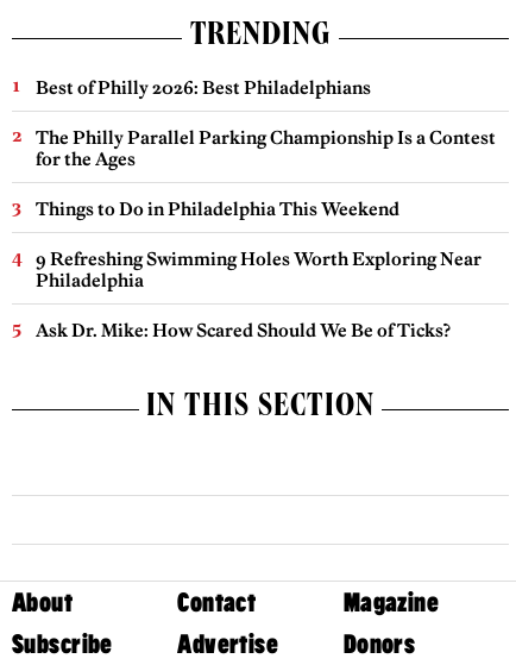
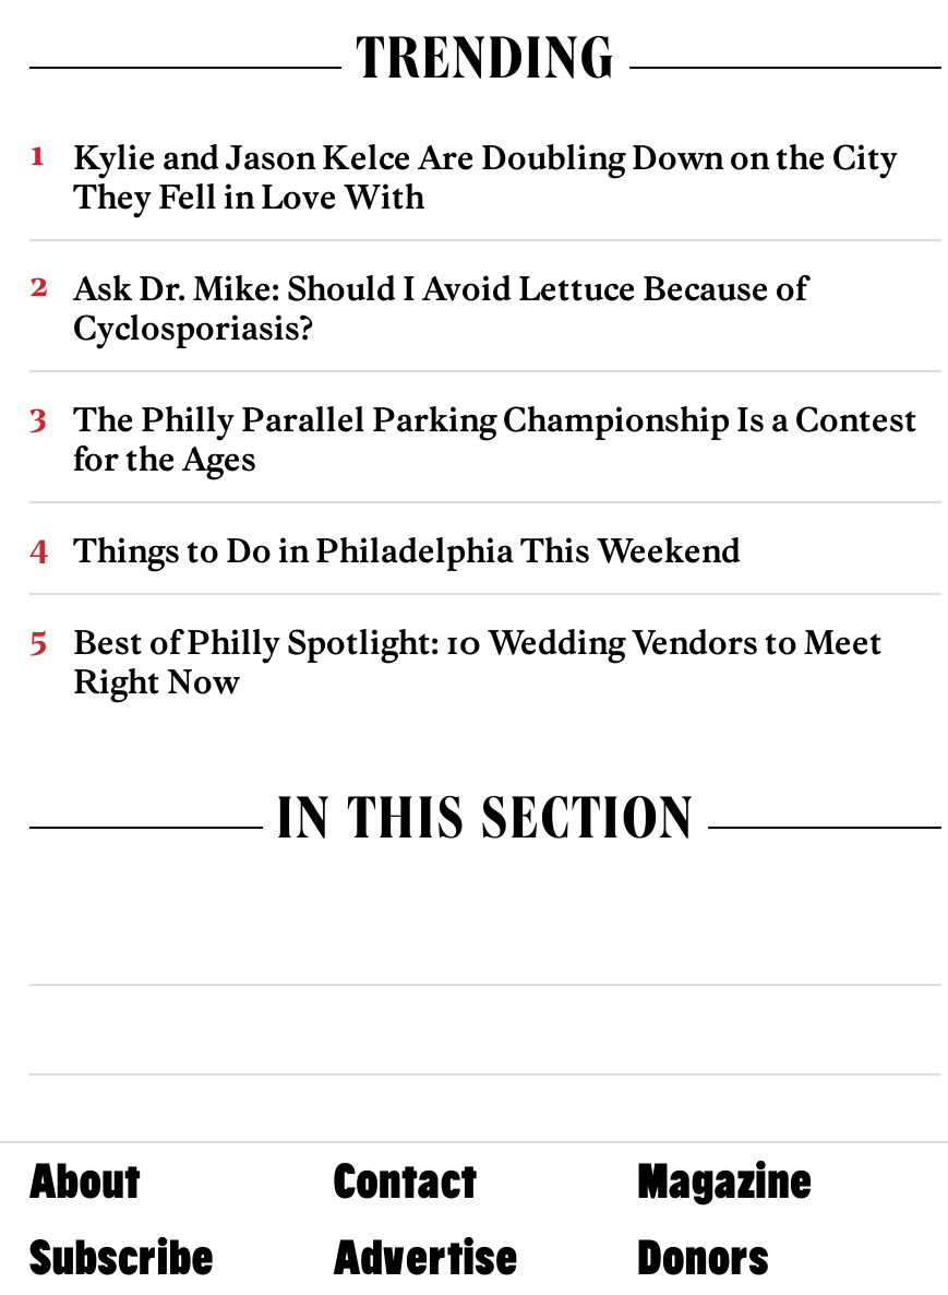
[36,77,371,99] Best of Philly 2026: Best Philadelphians -> [73,137,898,349] Kylie and Jason Kelce Are Doubling Down on the City | They Fell in Love With | Ask Dr. Mike: Should I Avoid Lettuce Because of | Cyclosporiasis?
moved [36,127,496,221] -> [73,399,917,572]: The Philly Parallel Parking Championship Is a Contest | for the Ages | Things to Do in Philadelphia This Weekend
[36,248,482,342] 9 Refreshing Swimming Holes Worth Exploring Near | Philadelphia | Ask Dr. Mike: How Scared Should We Be of Ticks? -> [73,622,883,703] Best of Philly Spotlight: 10 Wedding Vendors to Meet | Right Now

